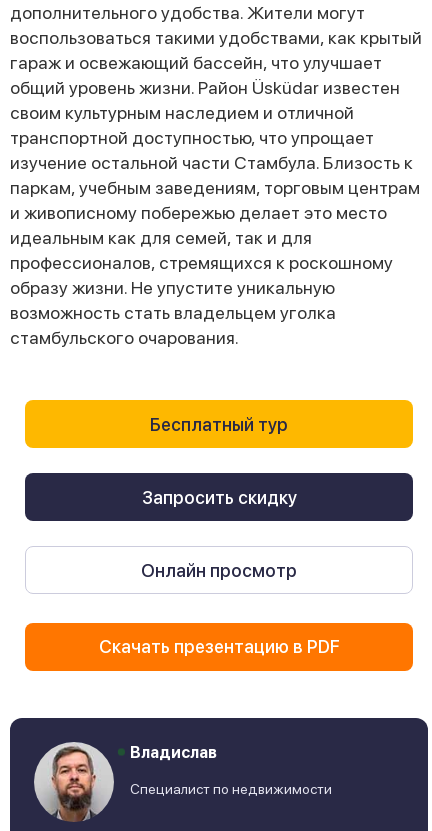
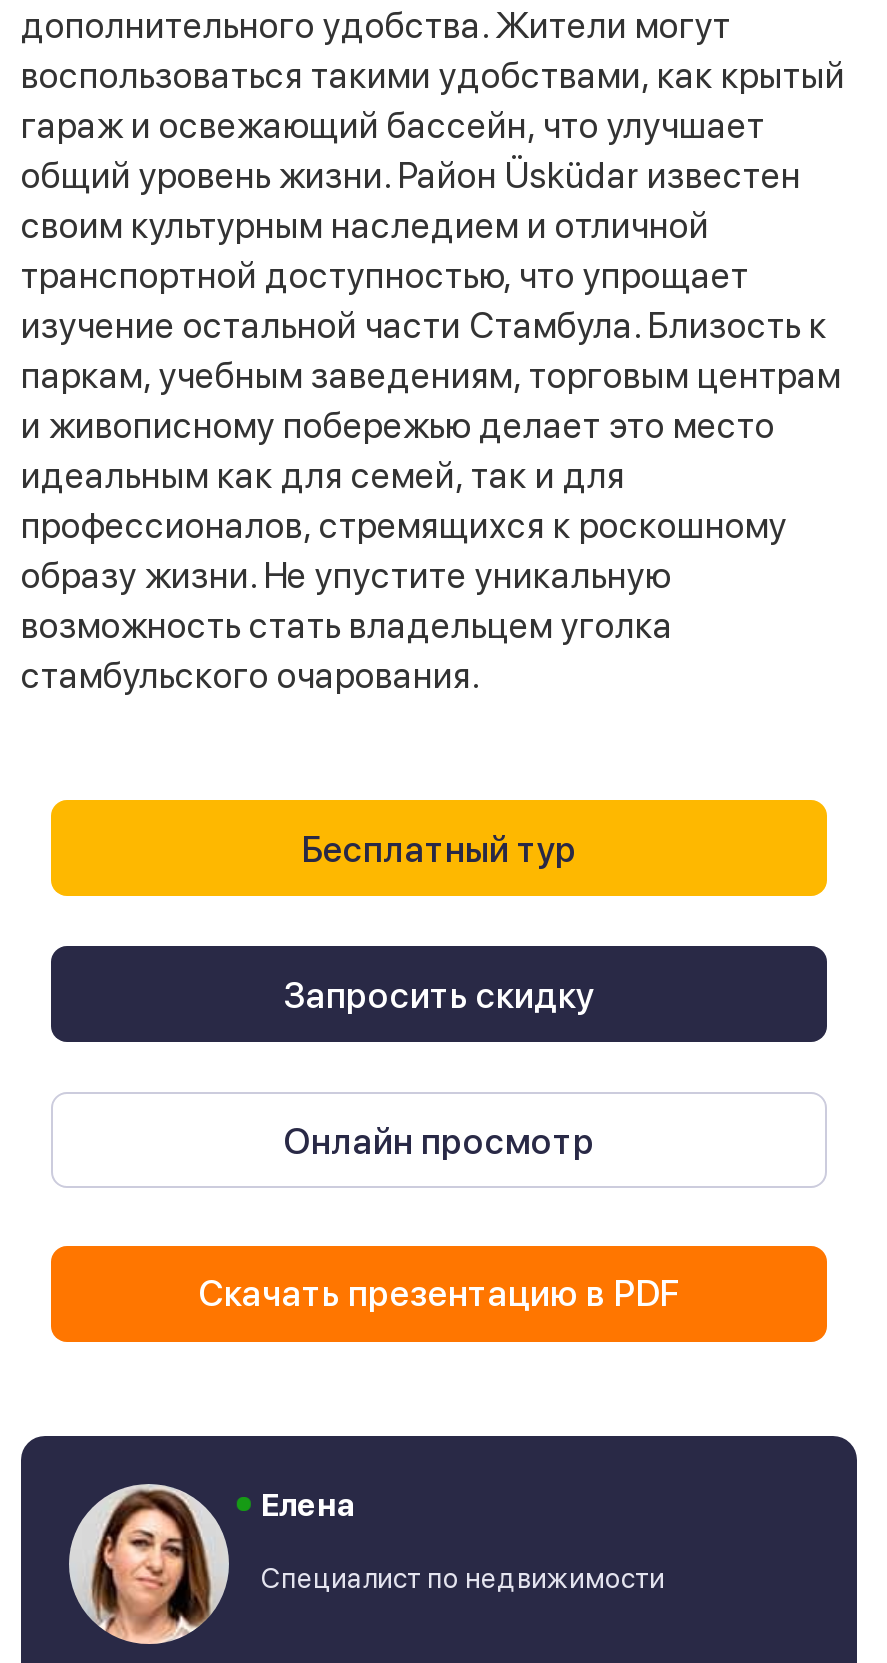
[46,742,217,822] [image] | Владислав -> [91,1485,355,1646] [image] | Елена

